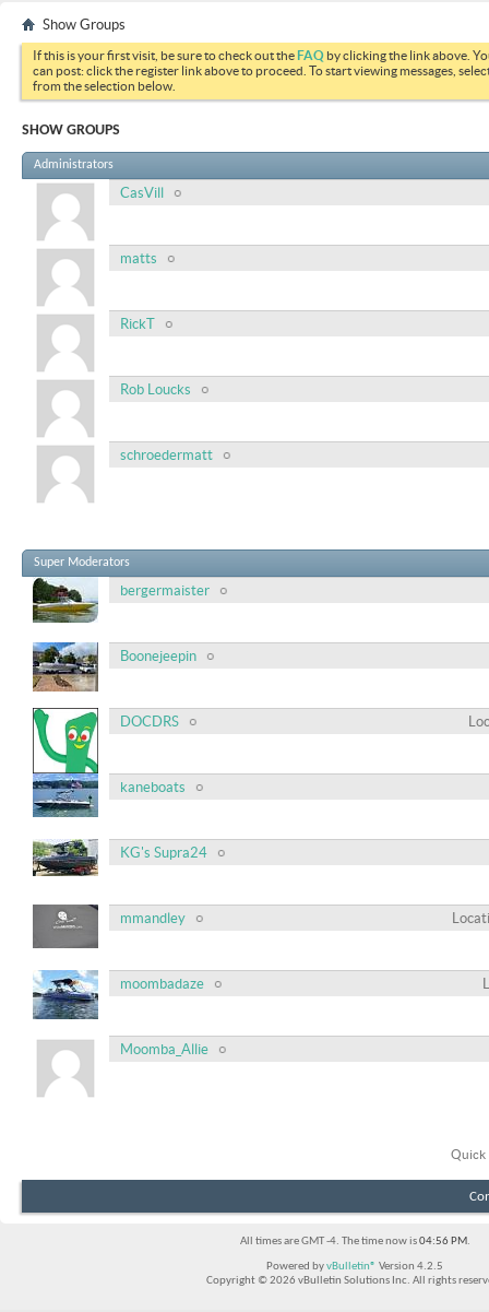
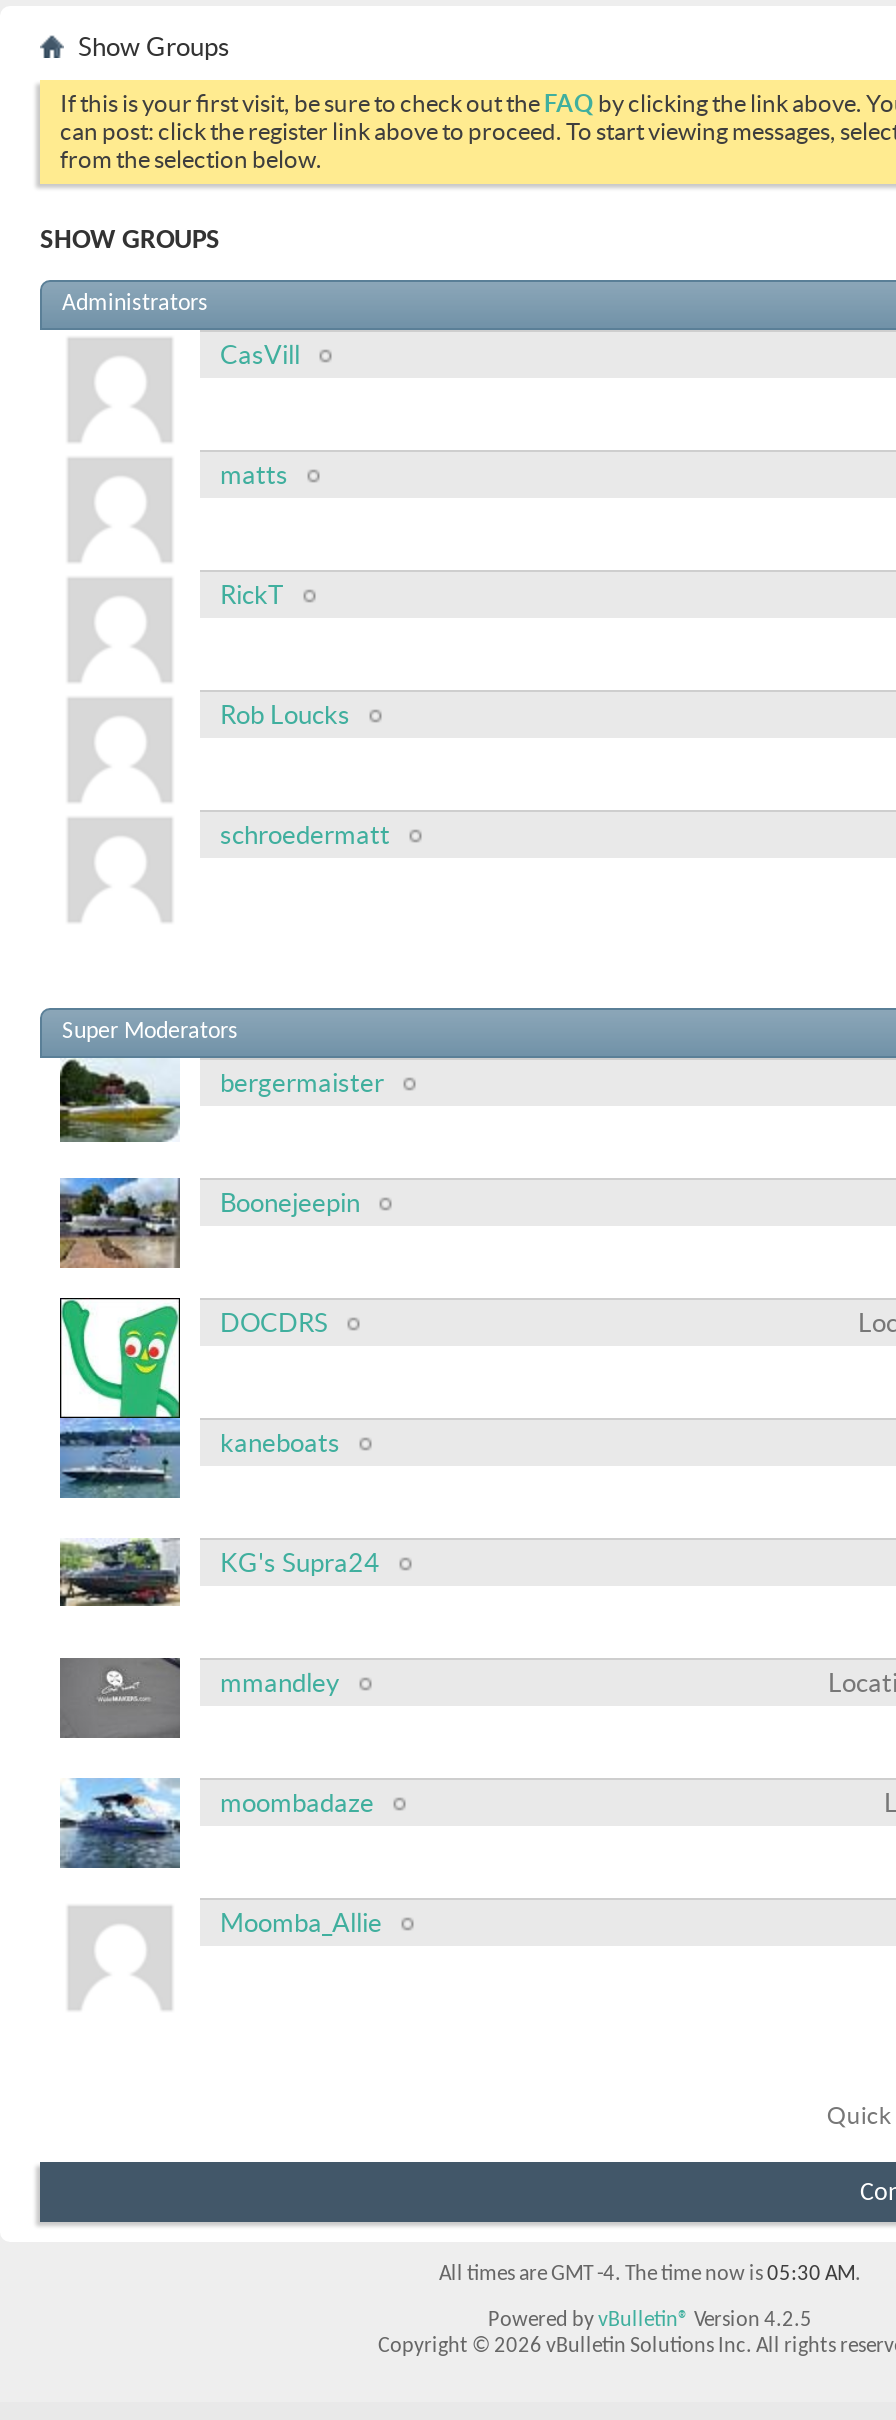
[240,1236,470,1248] All times are GMT -4. The time now is 04:56 PM. -> [439,2264,861,2286] All times are GMT -4. The time now is 05:30 AM.

